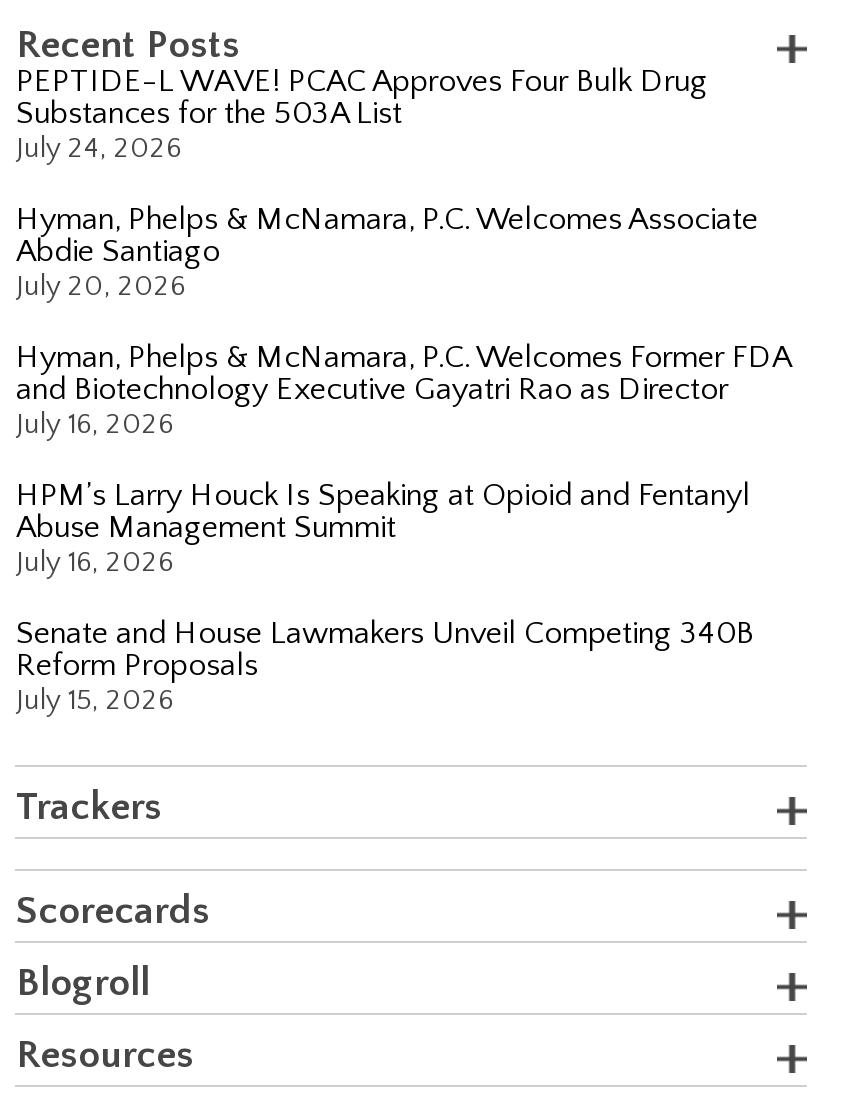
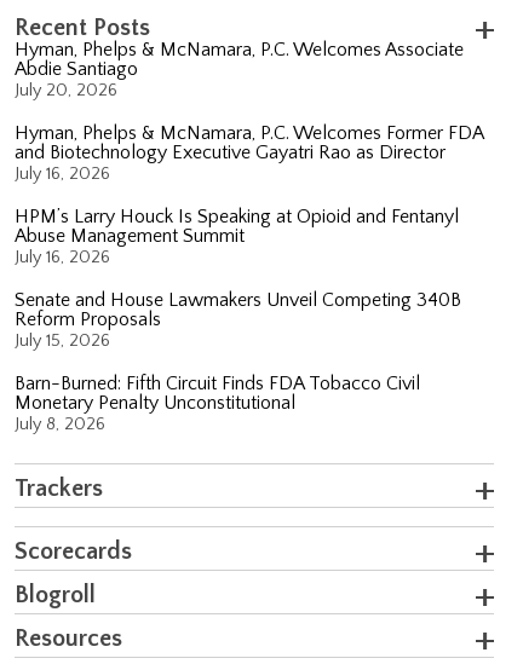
[16,63,708,165] PEPTIDE-L WAVE! PCAC Approves Four Bulk Drug | Substances for the 503A List | July 24, 2026 -> none
moved [16,201,790,717] -> [15,39,484,351]: Hyman, Phelps & McNamara, P.C. Welcomes Associate | Abdie Santiago | July 20, 2026 | ... | Reform Proposals | July 15, 2026
none -> [15,372,421,434] Barn-Burned: Fifth Circuit Finds FDA Tobacco Civil | Monetary Penalty Unconstitutional | July 8, 2026

